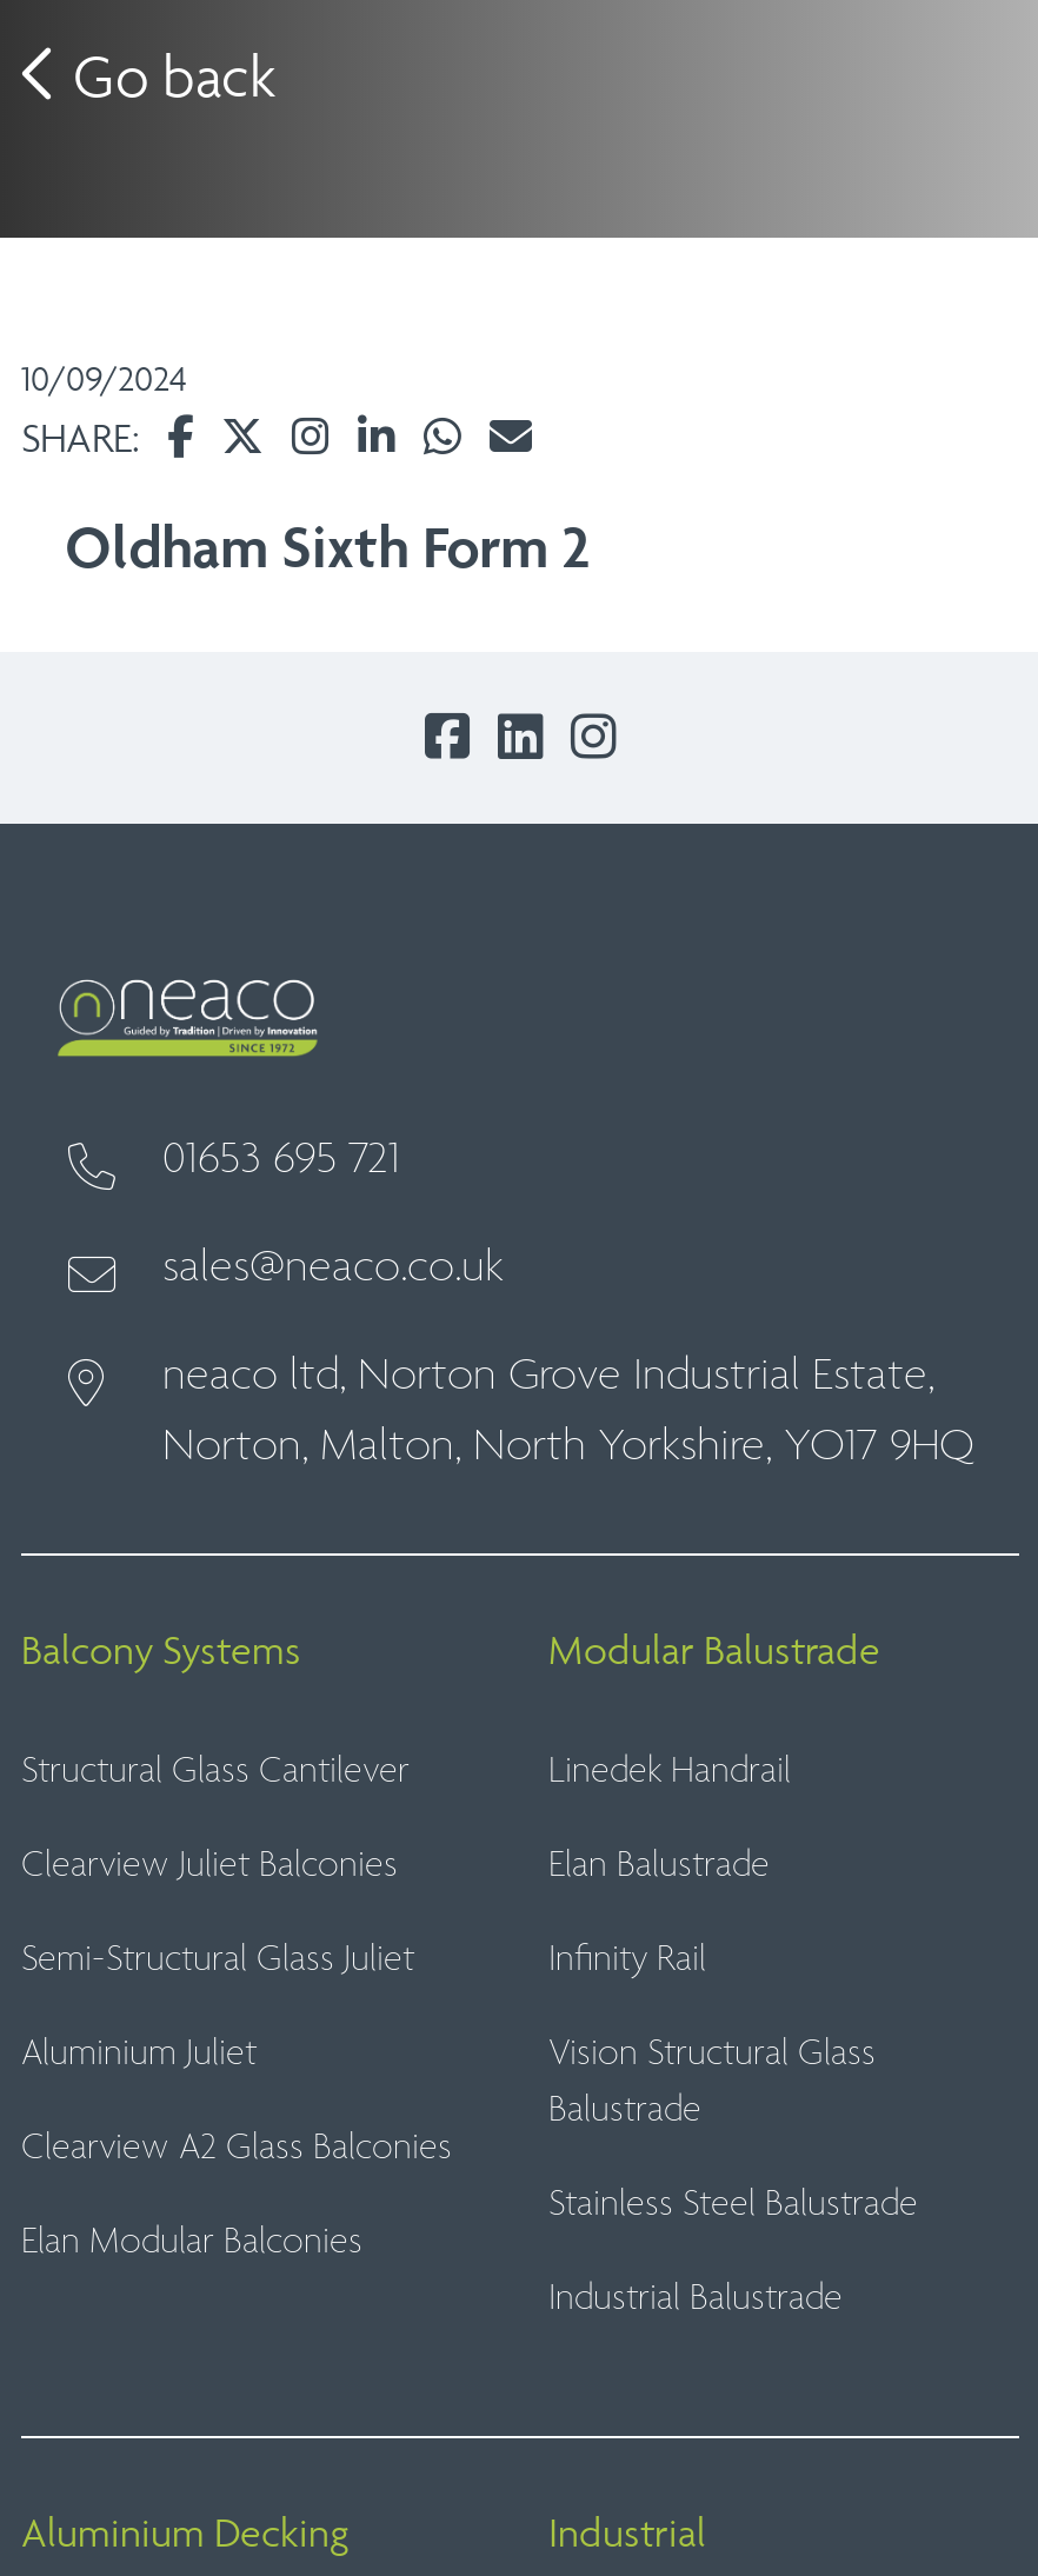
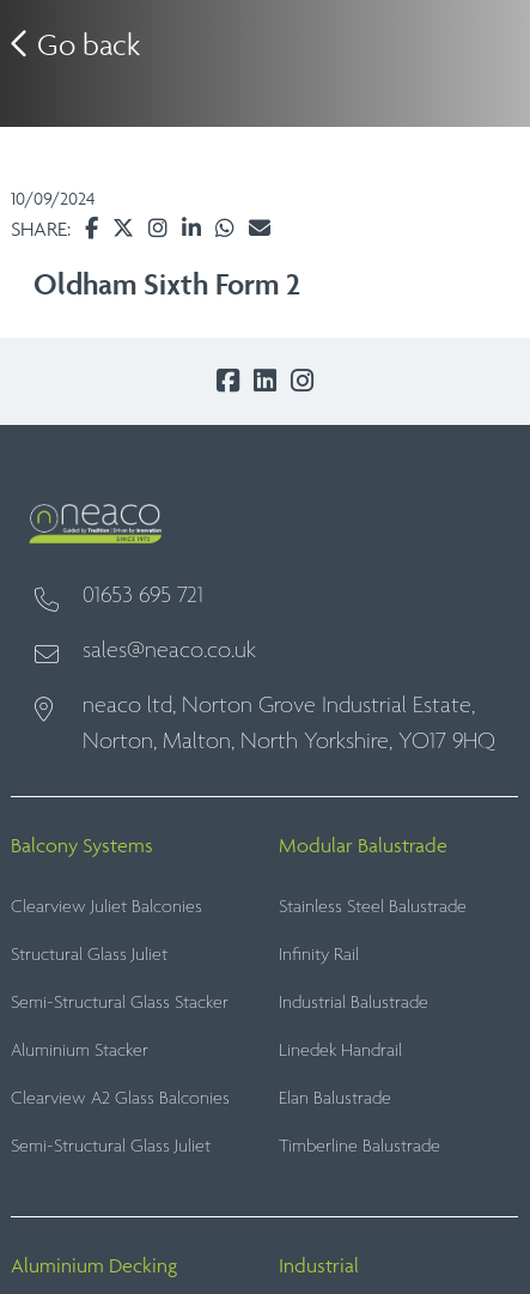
[21,1749,410,1793] Structural Glass Cantilever -> none
moved [548,1749,791,1888] -> [279,1039,402,1110]: Linedek Handrail | Elan Balustrade
moved [21,1843,398,1888] -> [11,895,202,918]: Clearview Juliet Balconies
moved [21,1937,414,1982] -> [11,1135,211,1158]: Semi-Structural Glass Juliet
moved [548,1937,918,2321] -> [279,895,467,1014]: Stainless Steel Balustrade | Infinity Rail | Industrial Balustrade
[21,2031,257,2076] Aluminium Juliet -> [11,943,229,1062] Structural Glass Juliet | Semi-Structural Glass Stacker | Aluminium Stacker
[548,2031,876,2132] Vision Structural Glass | Balustrade -> [279,1135,440,1158] Timberline Balustrade
[21,2219,362,2264] Elan Modular Balconies -> none

